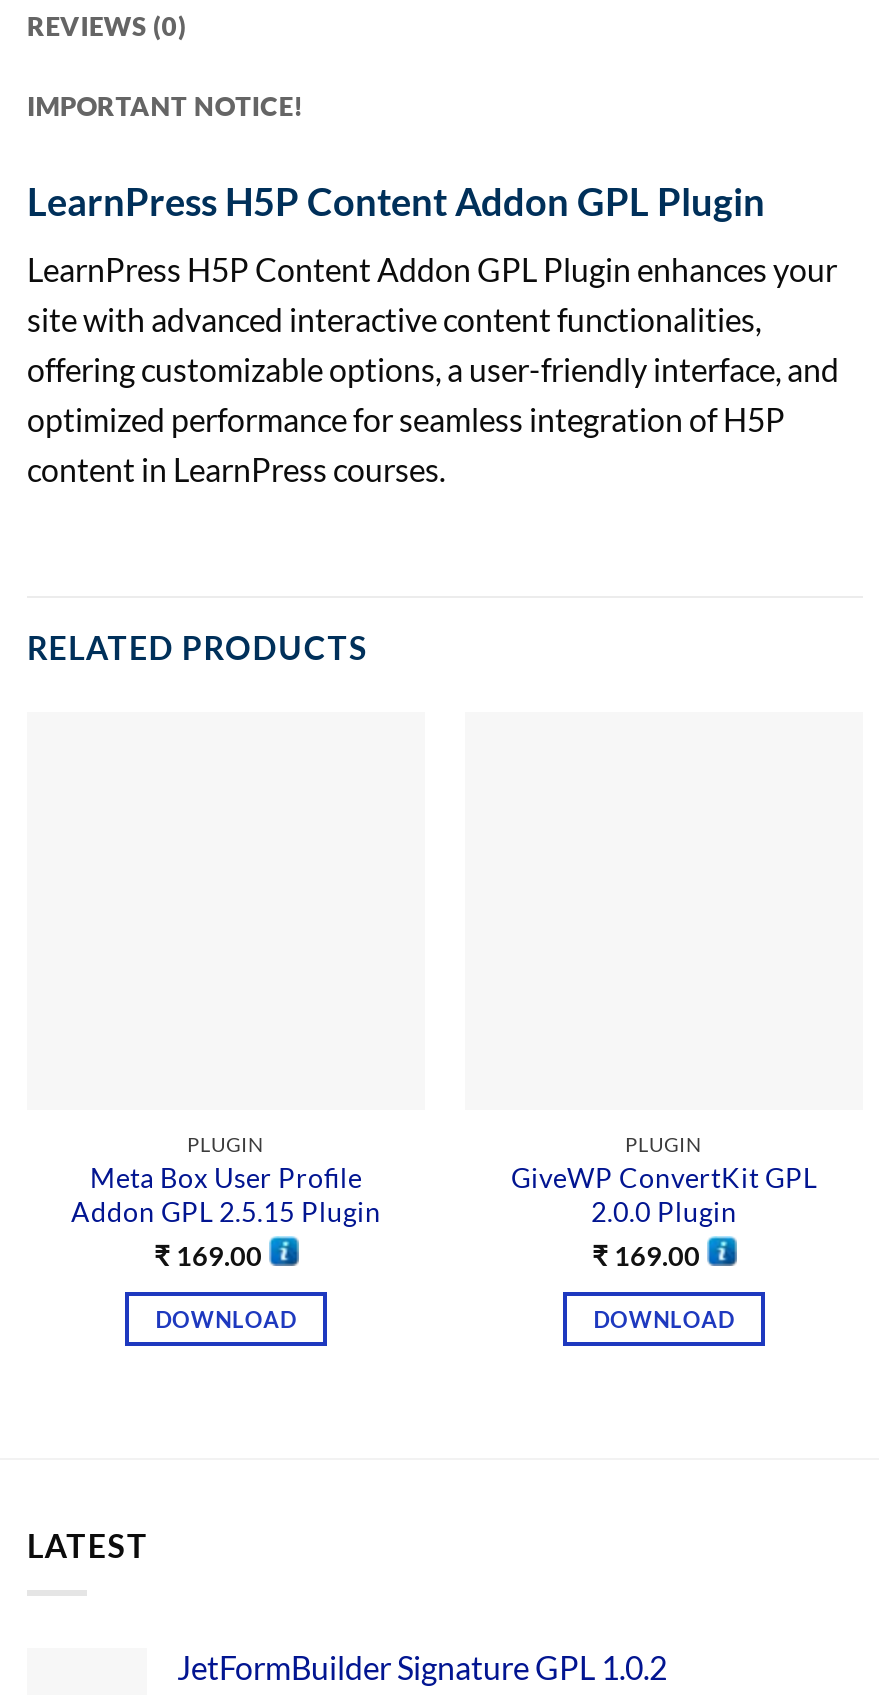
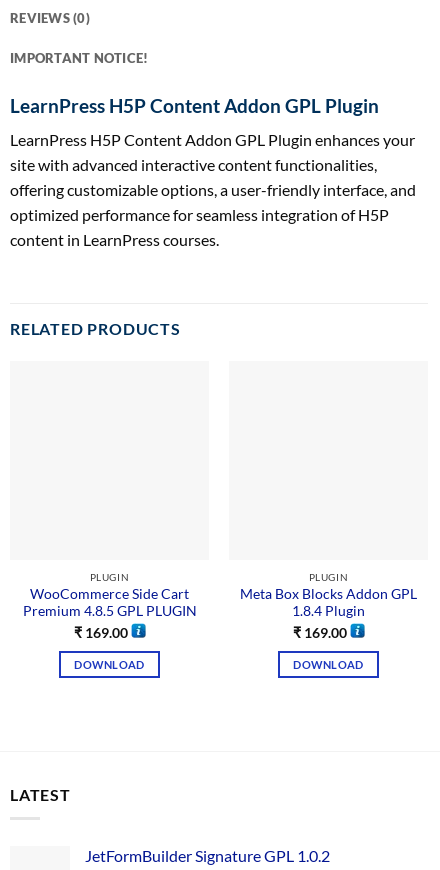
[71,1161,381,1227] Meta Box User Profile | Addon GPL 2.5.15 Plugin -> [22,586,196,619] WooCommerce Side Cart | Premium 4.8.5 GPL PLUGIN
[511,1161,817,1227] GiveWP ConvertKit GPL | 2.0.0 Plugin -> [240,586,417,619] Meta Box Blocks Addon GPL | 1.8.4 Plugin

